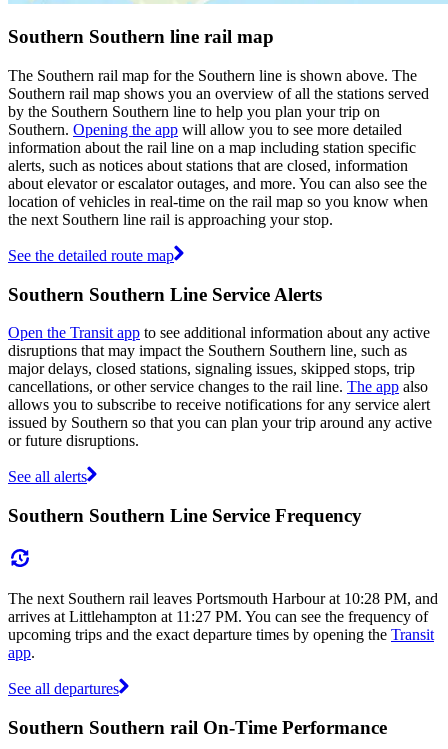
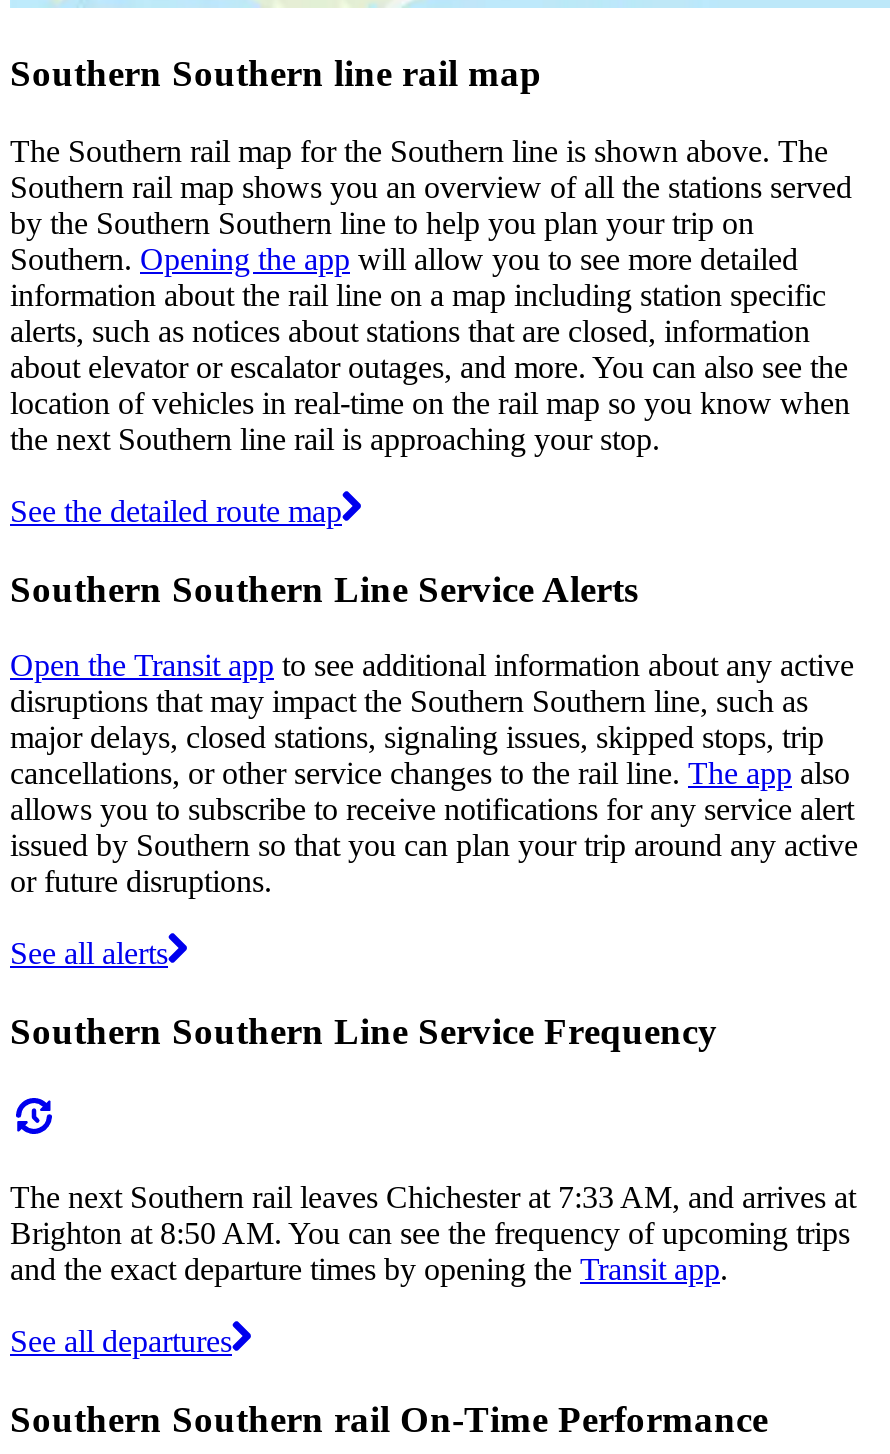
[8,590,438,661] The next Southern rail leaves Portsmouth Harbour at 10:28 PM, and | arrives at Littlehampton at 11:27 PM. You can see the frequency of | upcoming trips and the exact departure times by opening the Transit | app. -> [10,1180,856,1286] The next Southern rail leaves Chichester at 7:33 AM, and arrives at | Brighton at 8:50 AM. You can see the frequency of upcoming trips | and the exact departure times by opening the Transit app.

